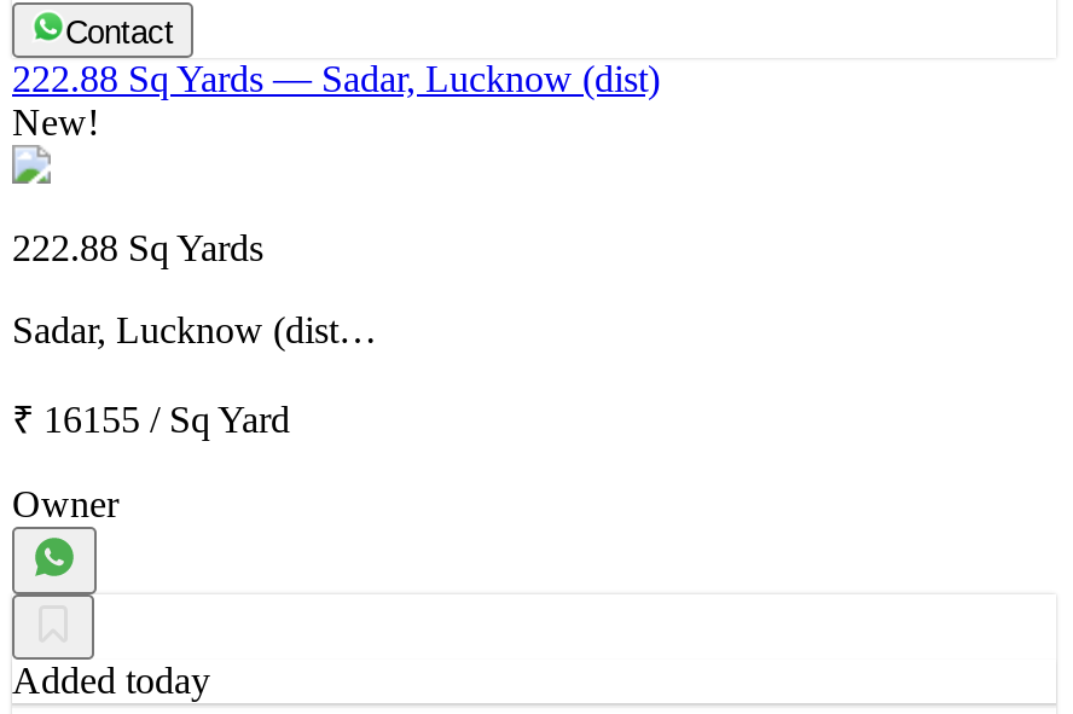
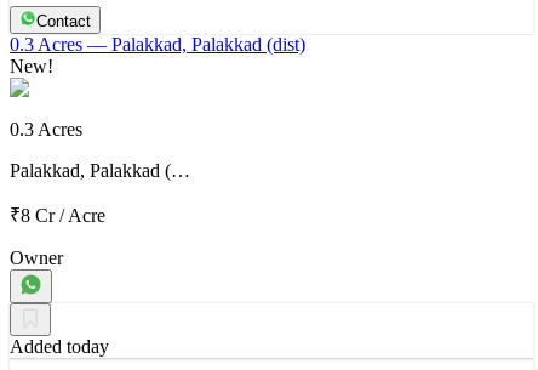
[12,59,660,100] 222.88 Sq Yards — Sadar, Lucknow (dist) -> [10,34,305,55] 0.3 Acres — Palakkad, Palakkad (dist)
[12,228,263,269] 222.88 Sq Yards -> [10,119,82,140] 0.3 Acres
[12,310,377,351] Sadar, Lucknow (dist… -> [10,161,190,181] Palakkad, Palakkad (…
[12,400,290,441] ₹ 16155 / Sq Yard -> [10,206,105,226] ₹8 Cr / Acre

